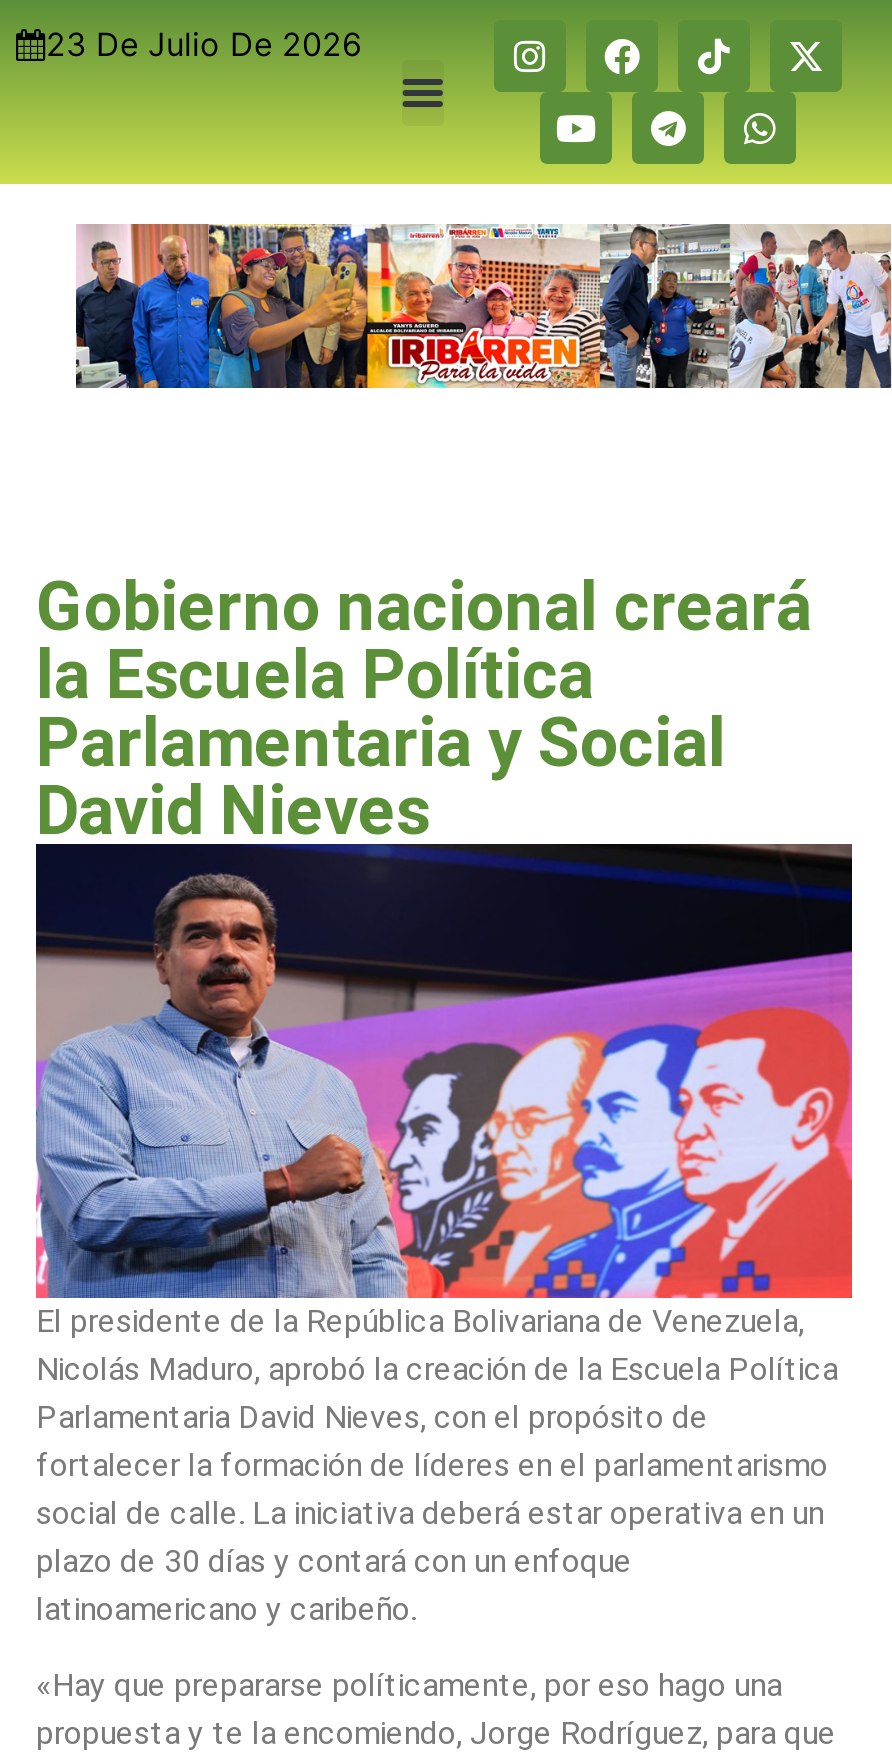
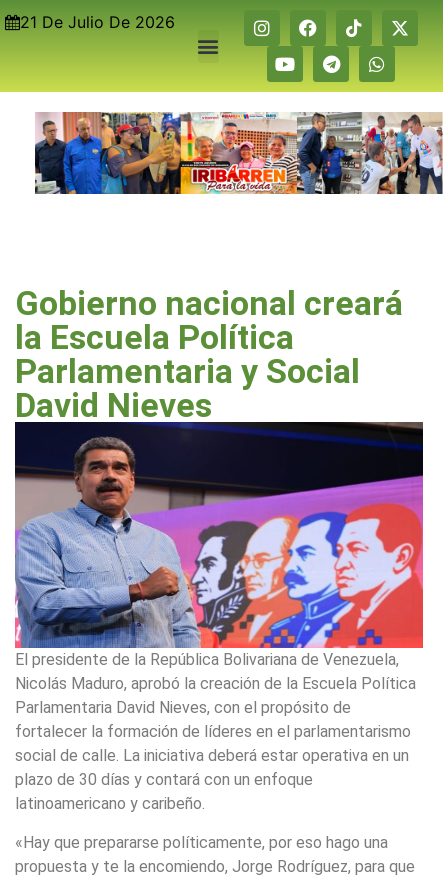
[46,24,362,64] 23 De Julio De 2026 -> [20,12,175,32] 21 De Julio De 2026

